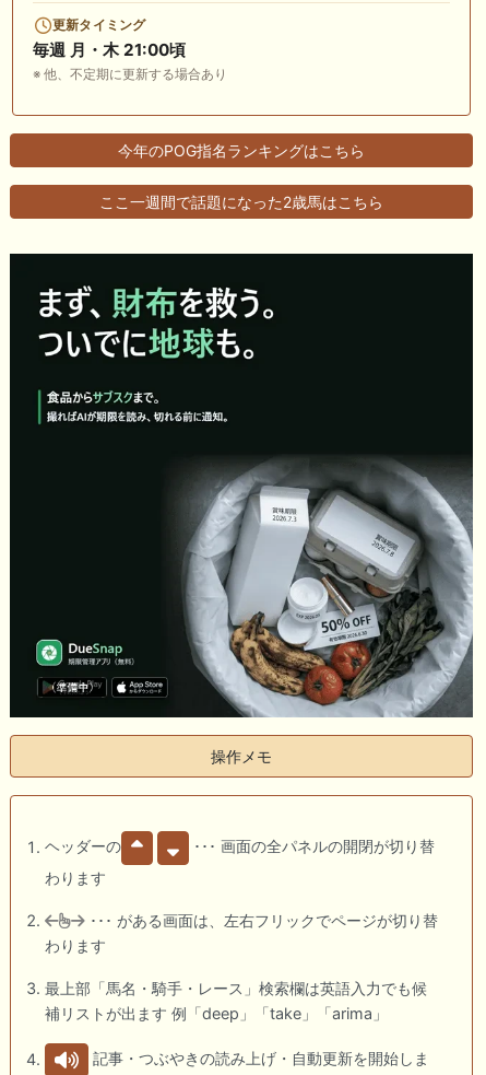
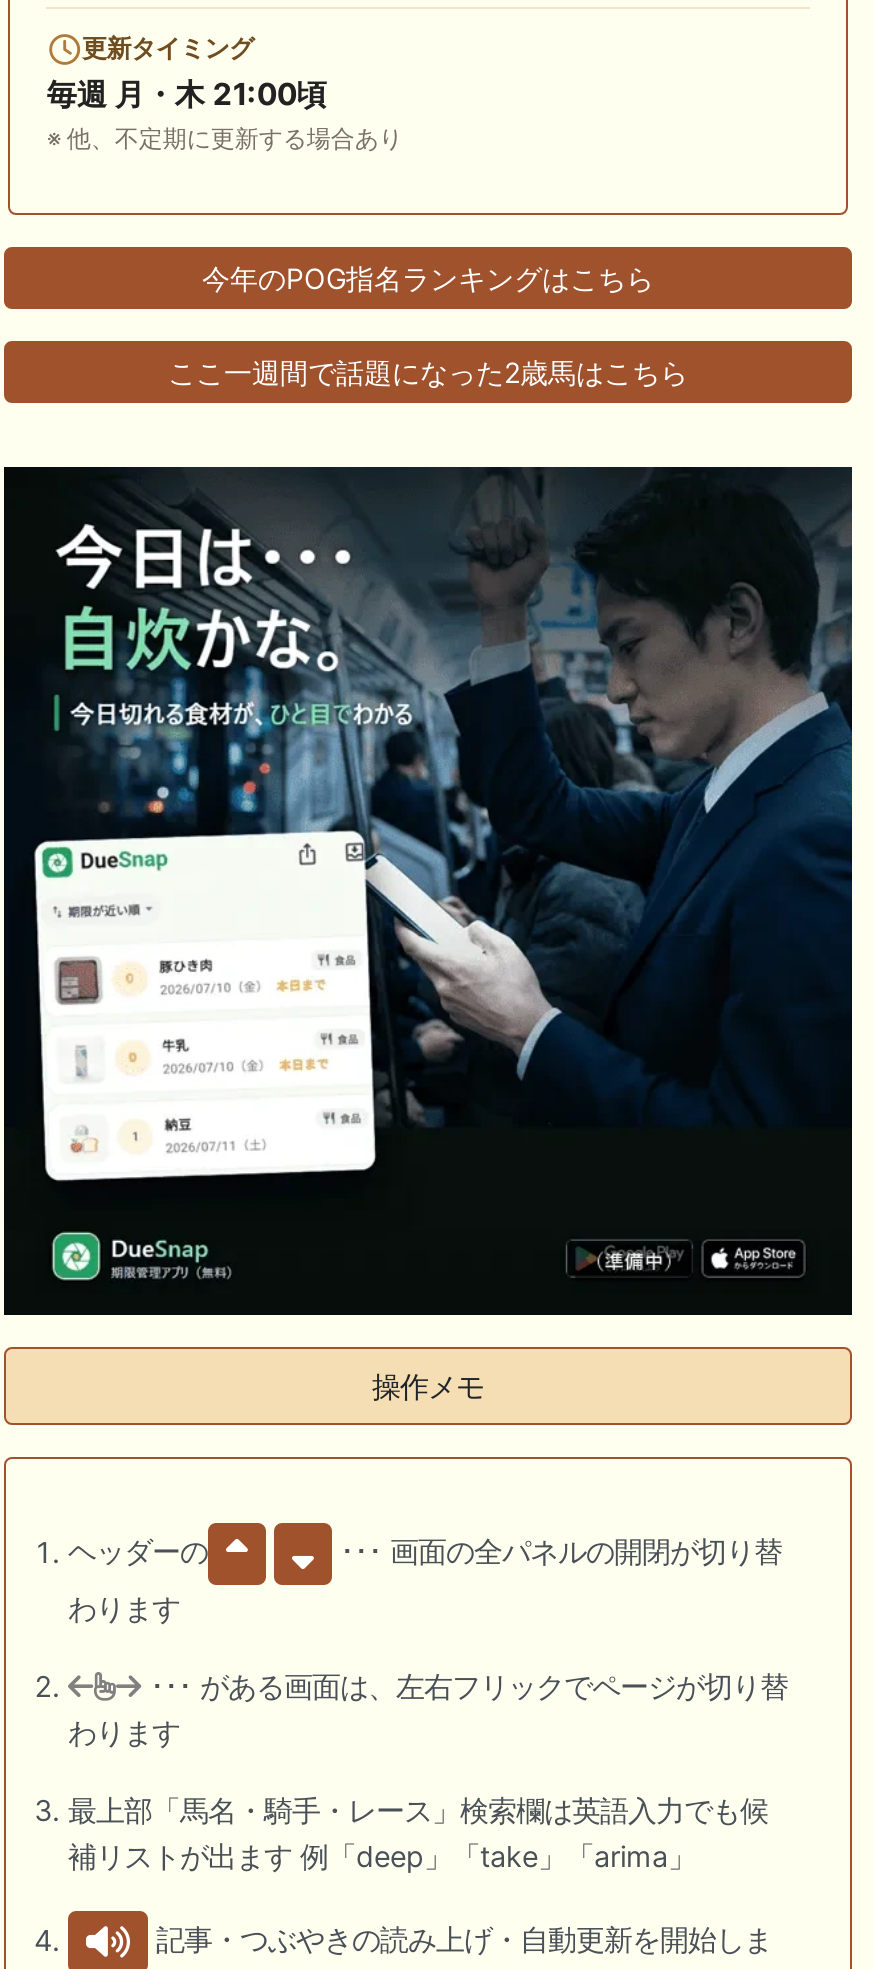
[26,256,474,718] [image] -> [32,469,854,1317] [image]

